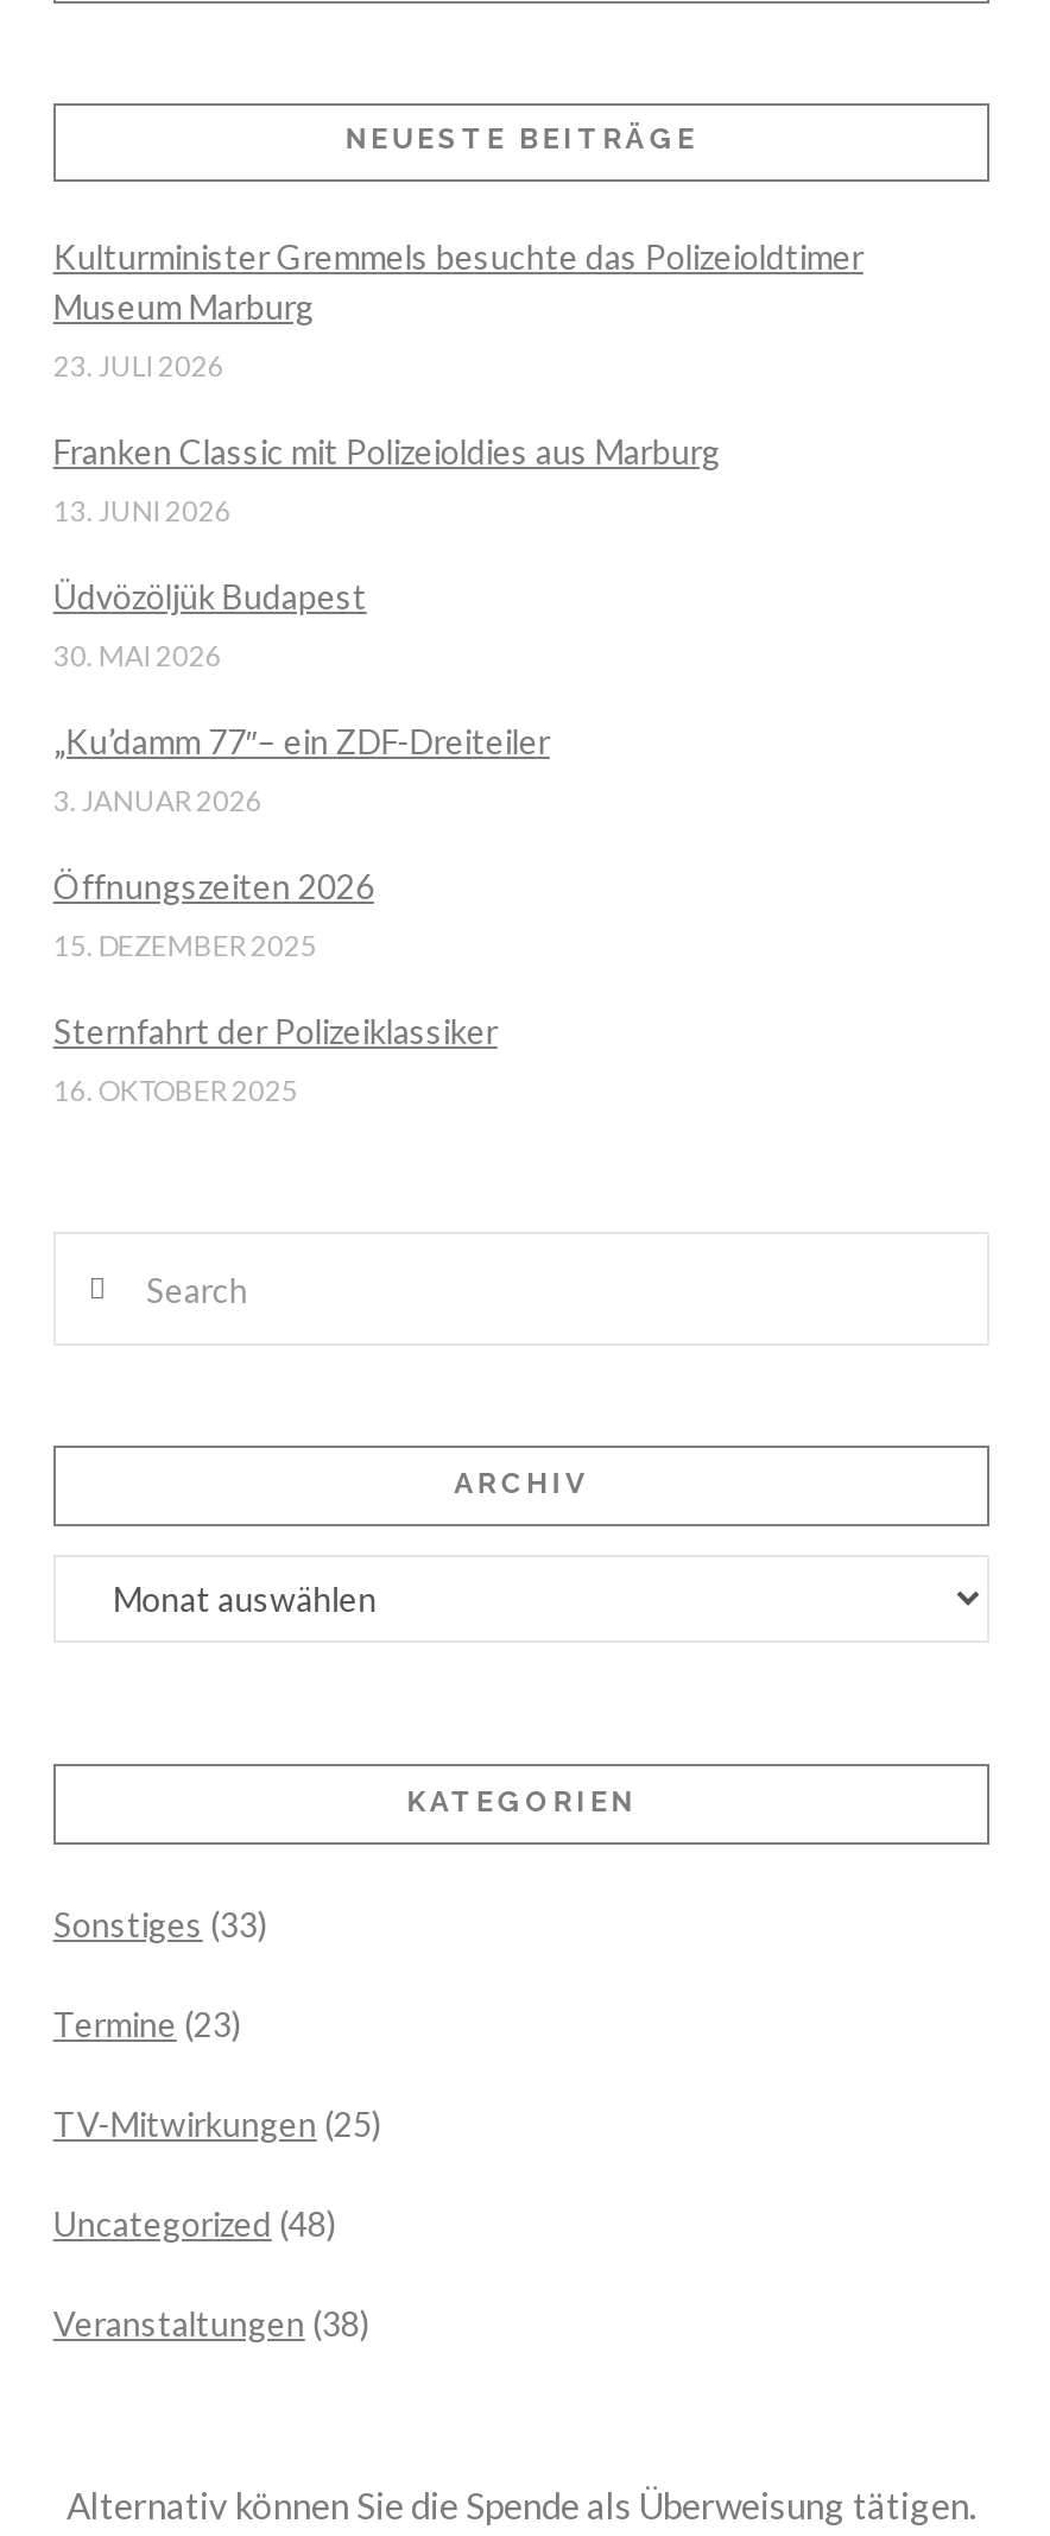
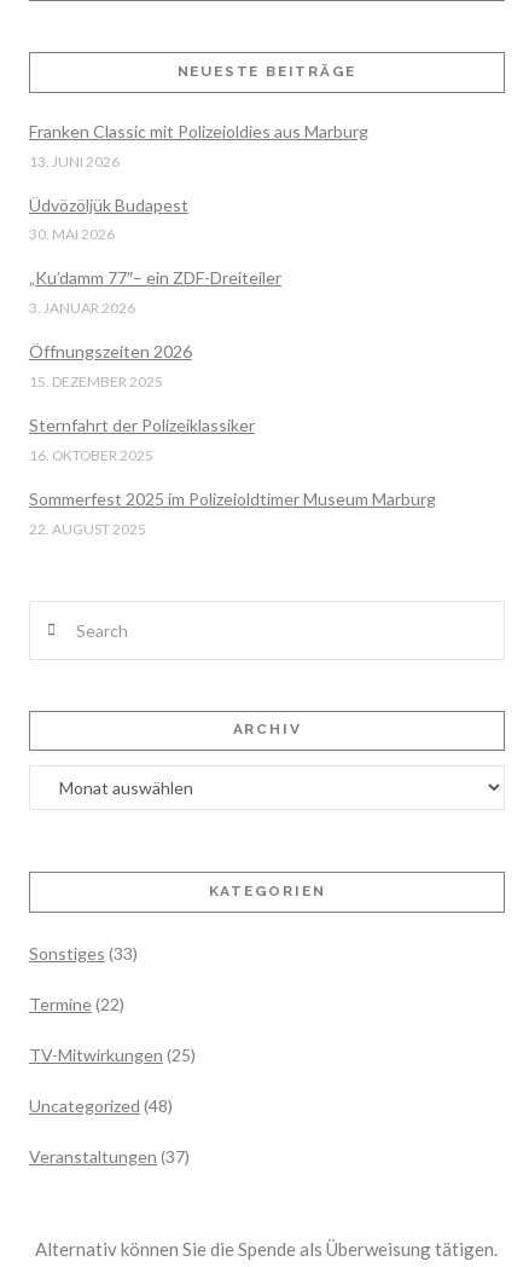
[53,237,863,384] Kulturminister Gremmels besuchte das Polizeioldtimer | Museum Marburg | 23. JULI 2026 -> none
moved [53,431,721,1108] -> [29,120,368,465]: Franken Classic mit Polizeioldies aus Marburg | 13. JUNI 2026 | Üdvözöljük Budapest | ... | Sternfahrt der Polizeiklassiker | 16. OKTOBER 2025
none -> [29,489,436,538] Sommerfest 2025 im Polizeioldtimer Museum Marburg | 22. AUGUST 2025
[53,2002,241,2043] Termine (23) -> [29,994,124,1014] Termine (22)
[53,2302,369,2342] Veranstaltungen (38) -> [29,1146,189,1167] Veranstaltungen (37)

